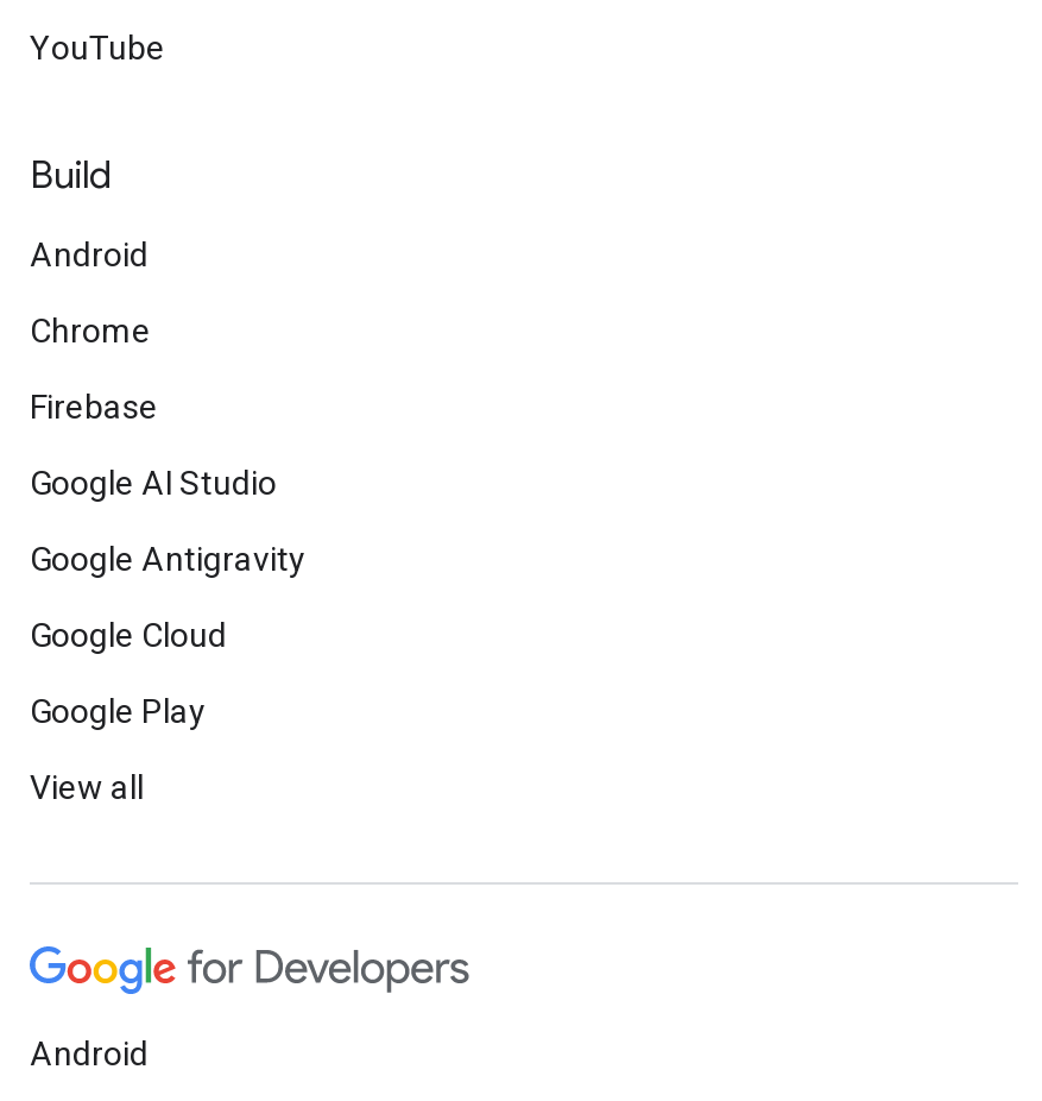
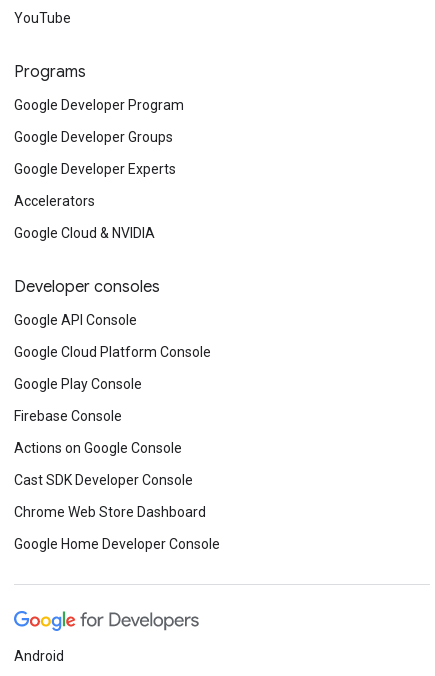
[30,153,305,807] Build | Android | Chrome | Firebase | Google AI Studio | Google Antigravity | Google Cloud | Google Play | View all -> [14,62,220,552] Programs | Google Developer Program | Google Developer Groups | Google Developer Experts | Accelerators | Google Cloud & NVIDIA | Developer consoles | Google API Console | Google Cloud Platform Console | Google Play Console | Firebase Console | Actions on Google Console | Cast SDK Developer Console | Chrome Web Store Dashboard | Google Home Developer Console

